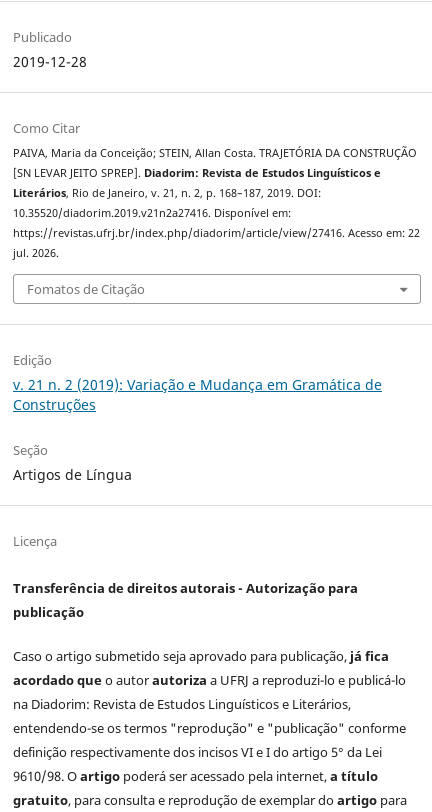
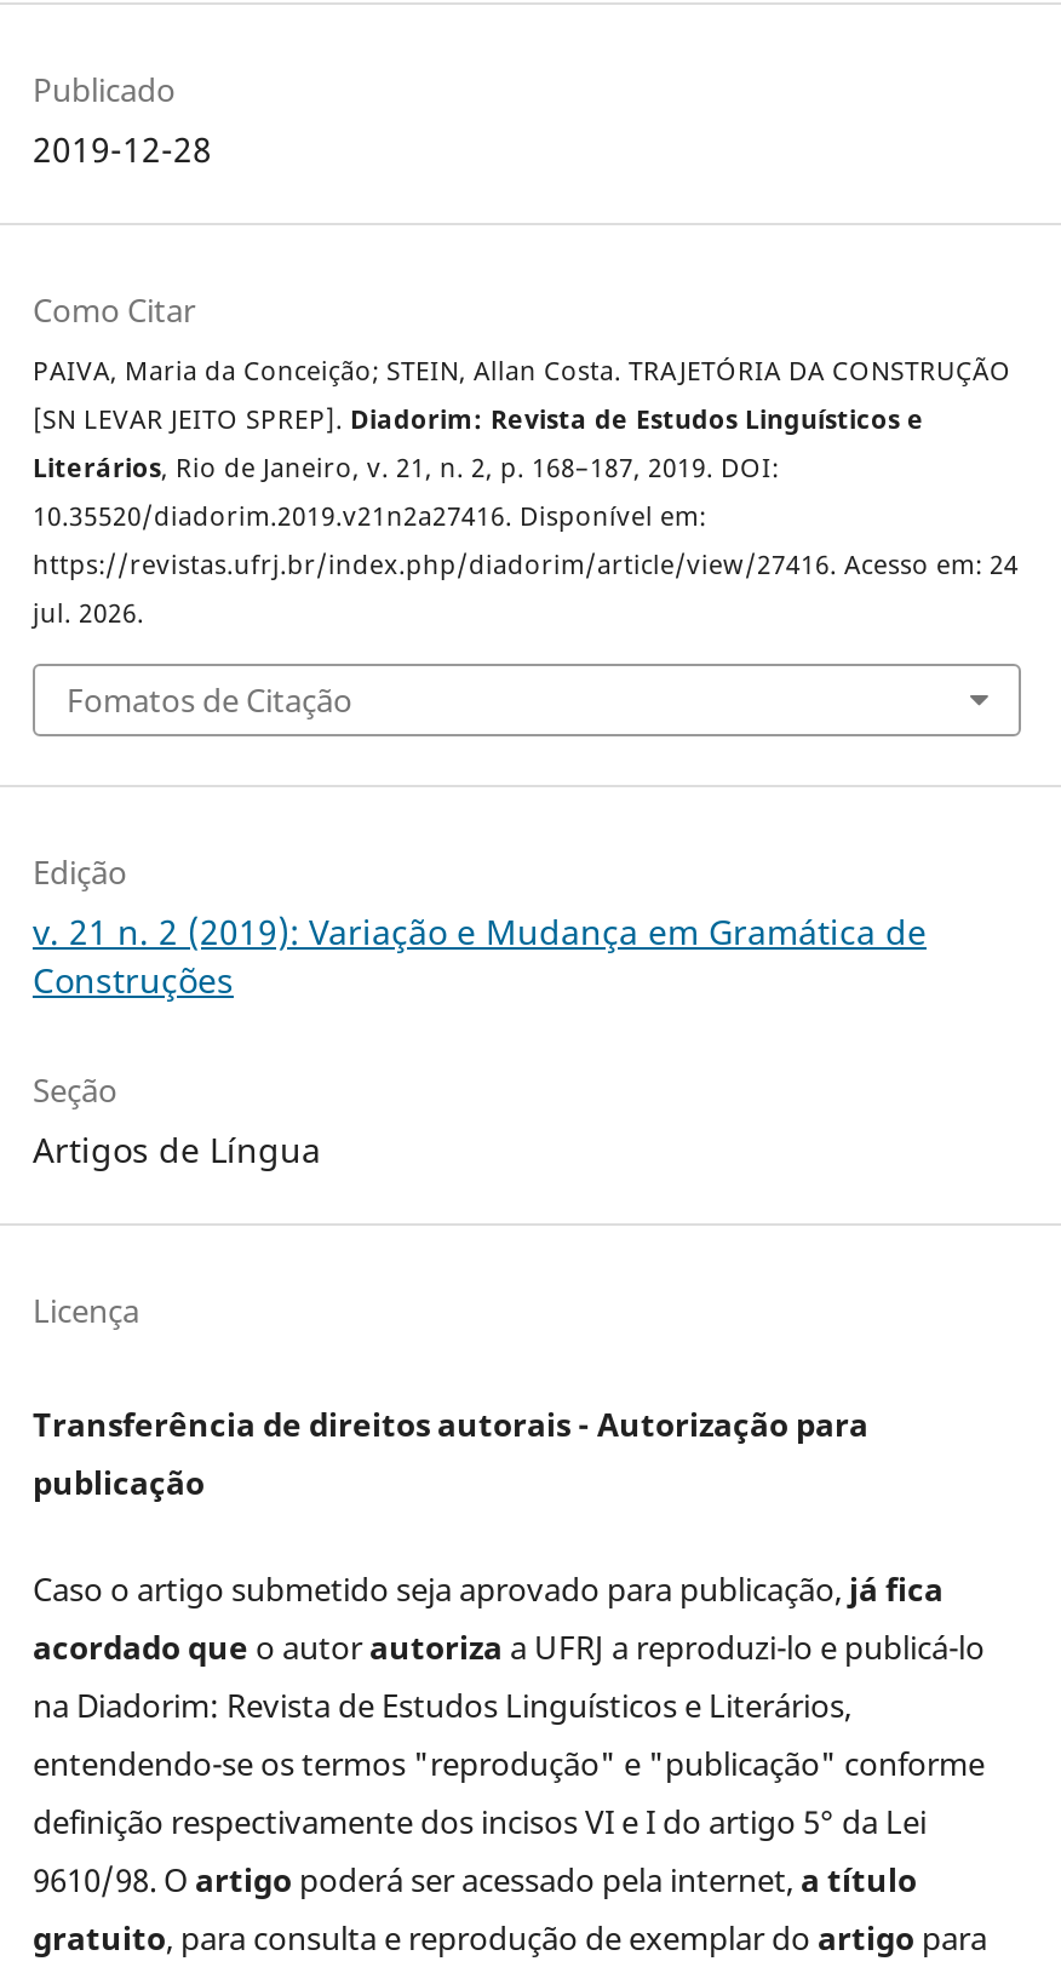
[13,226,420,240] https://revistas.ufrj.br/index.php/diadorim/article/view/27416. Acesso em: 22 -> [33,548,1019,582] https://revistas.ufrj.br/index.php/diadorim/article/view/27416. Acesso em: 24

